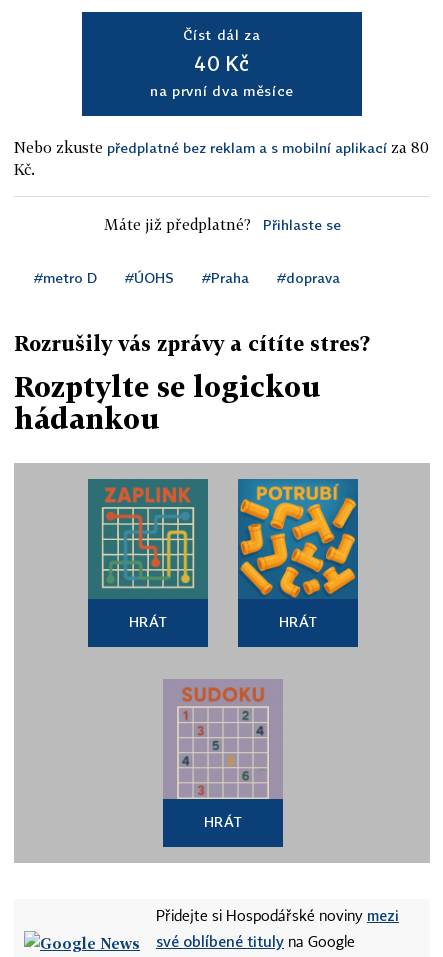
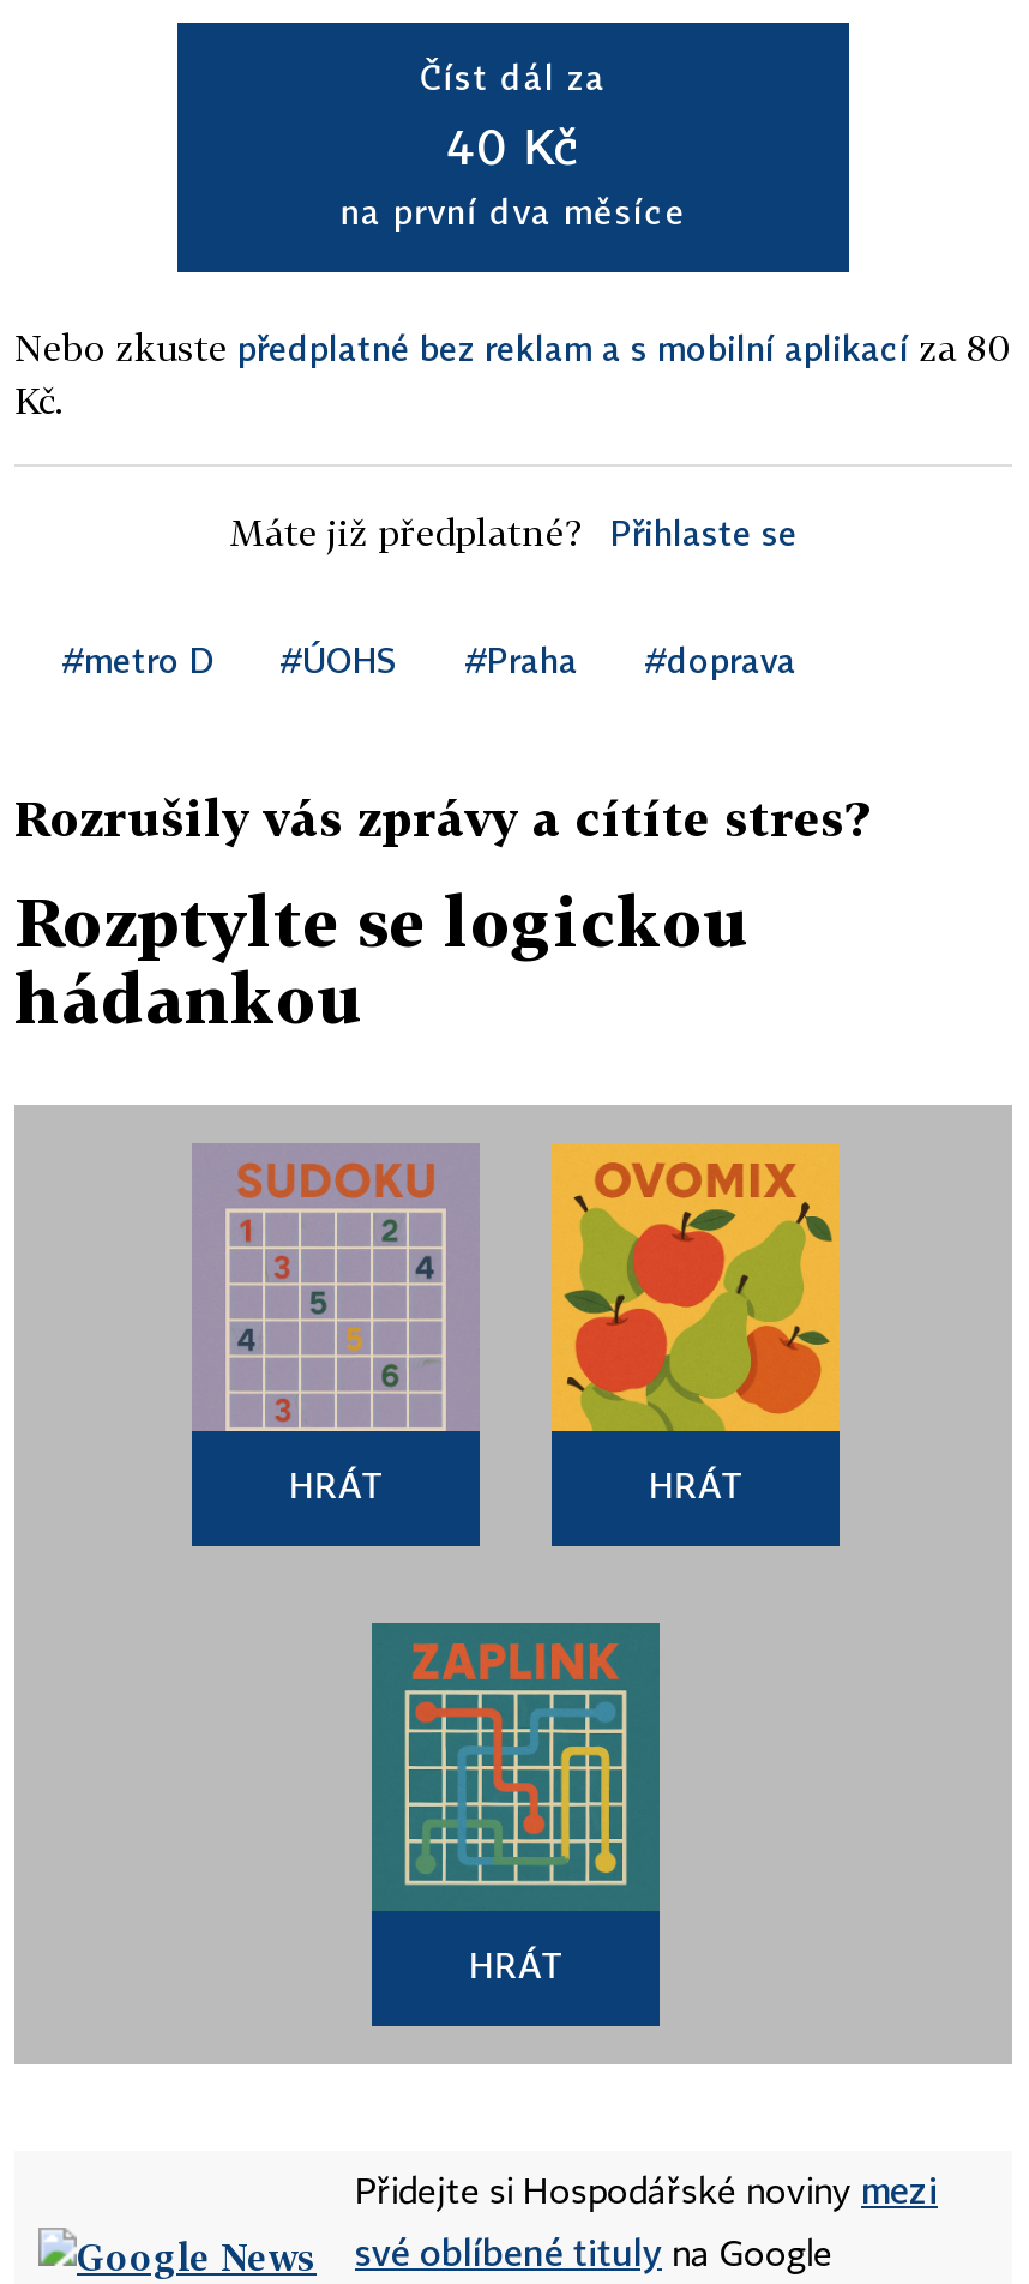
moved [88,479,208,599] -> [372,1623,660,1911]: [image]
[237,478,359,599] [image] -> [549,1141,842,1433] [image]
moved [164,680,282,800] -> [194,1146,477,1433]: [image]

